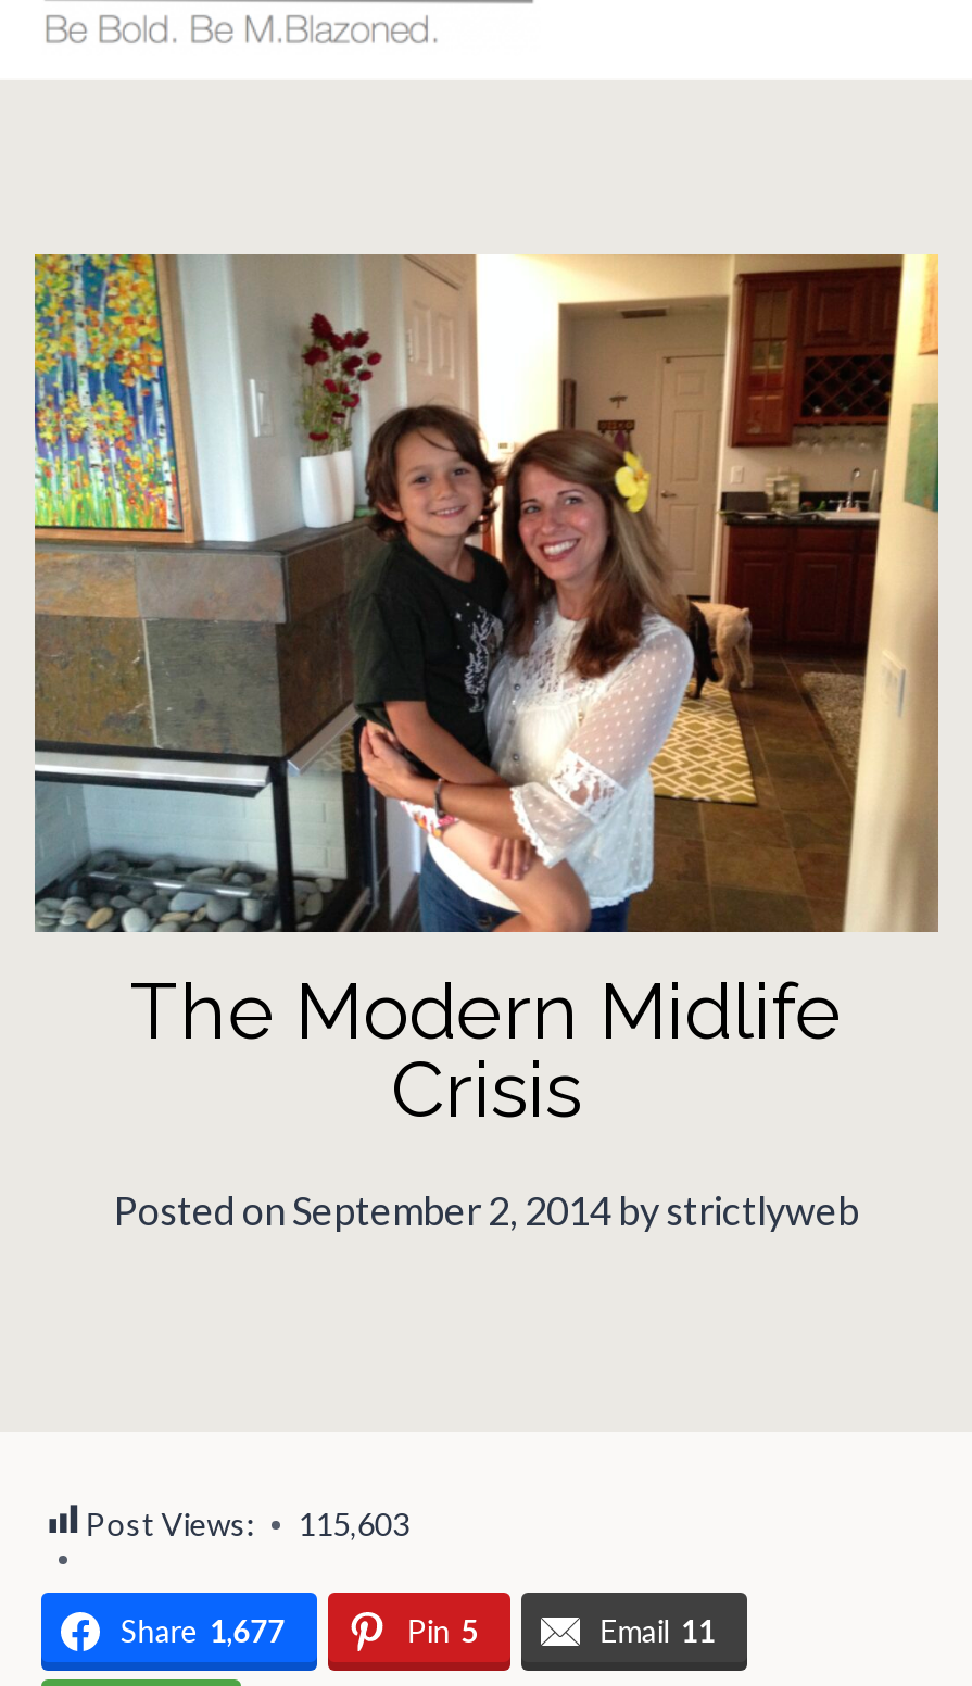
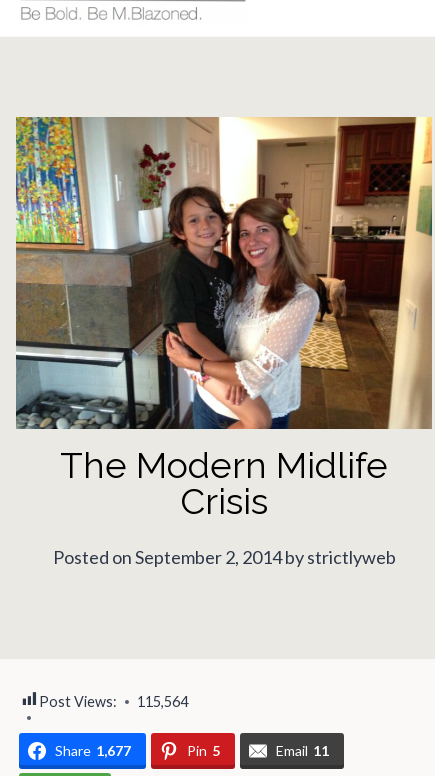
[85,1506,409,1543] Post Views: 115,603 -> [39,693,188,710] Post Views: 115,564

